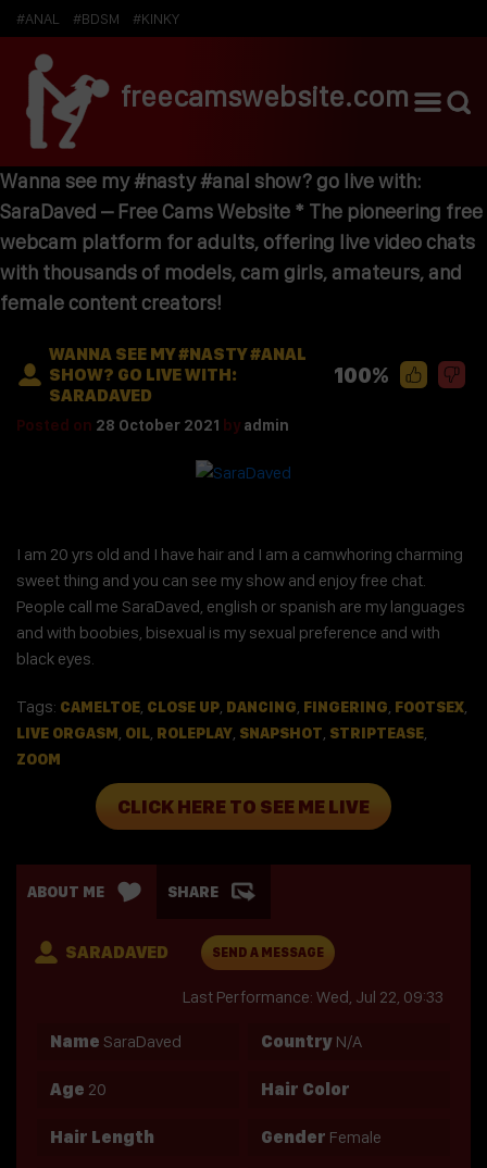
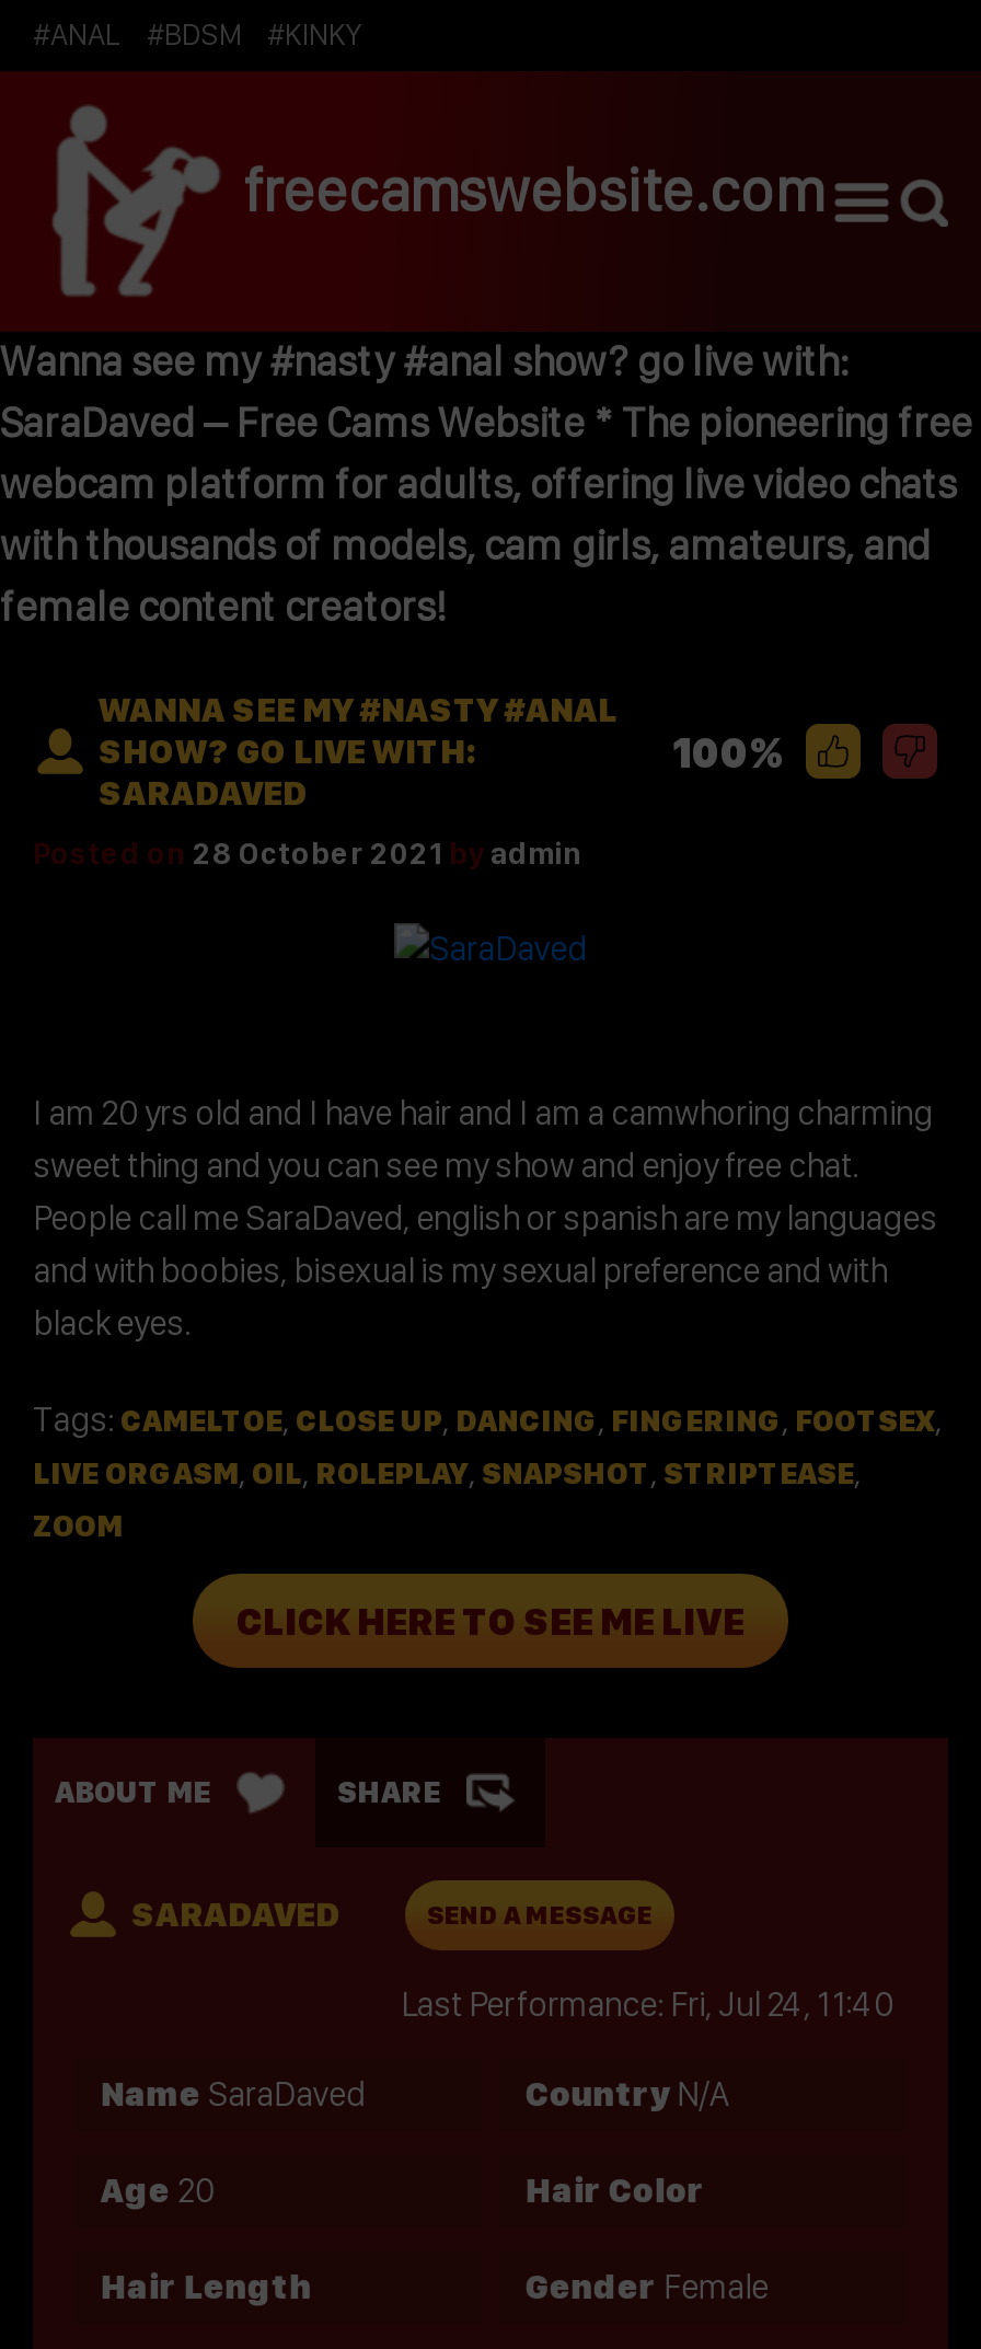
[183,986,444,1007] Last Performance: Wed, Jul 22, 09:33 -> [401,1983,893,2025] Last Performance: Fri, Jul 24, 11:40

